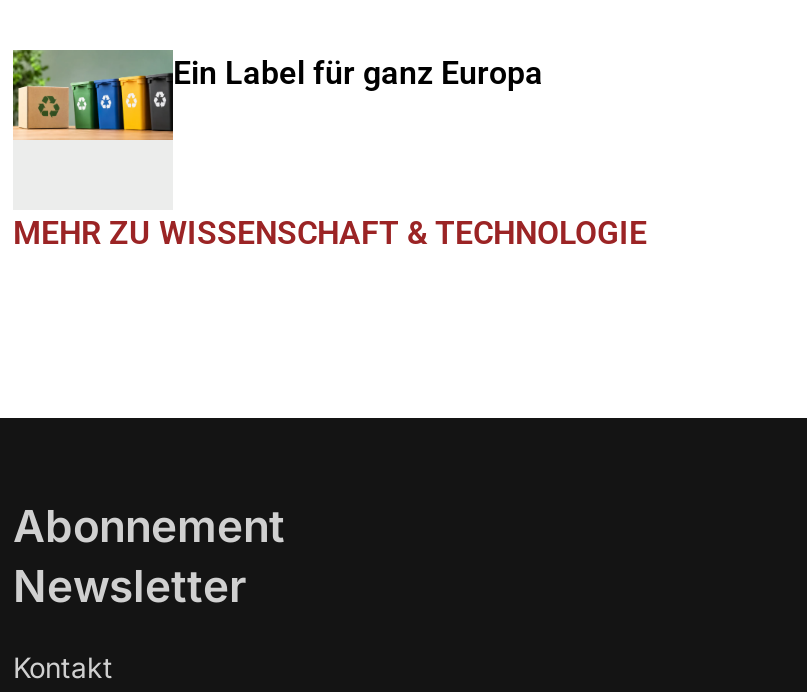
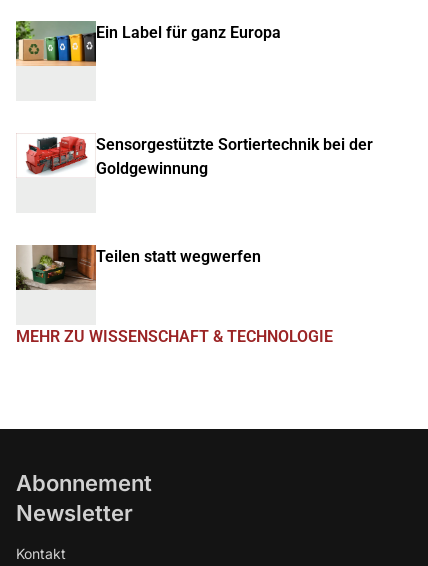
none -> [15,244,261,291] [image] | Teilen statt wegwerfen
none -> [25,135,373,178] [image] | Sensorgestützte Sortiertechnik bei der | Goldgewinnung

